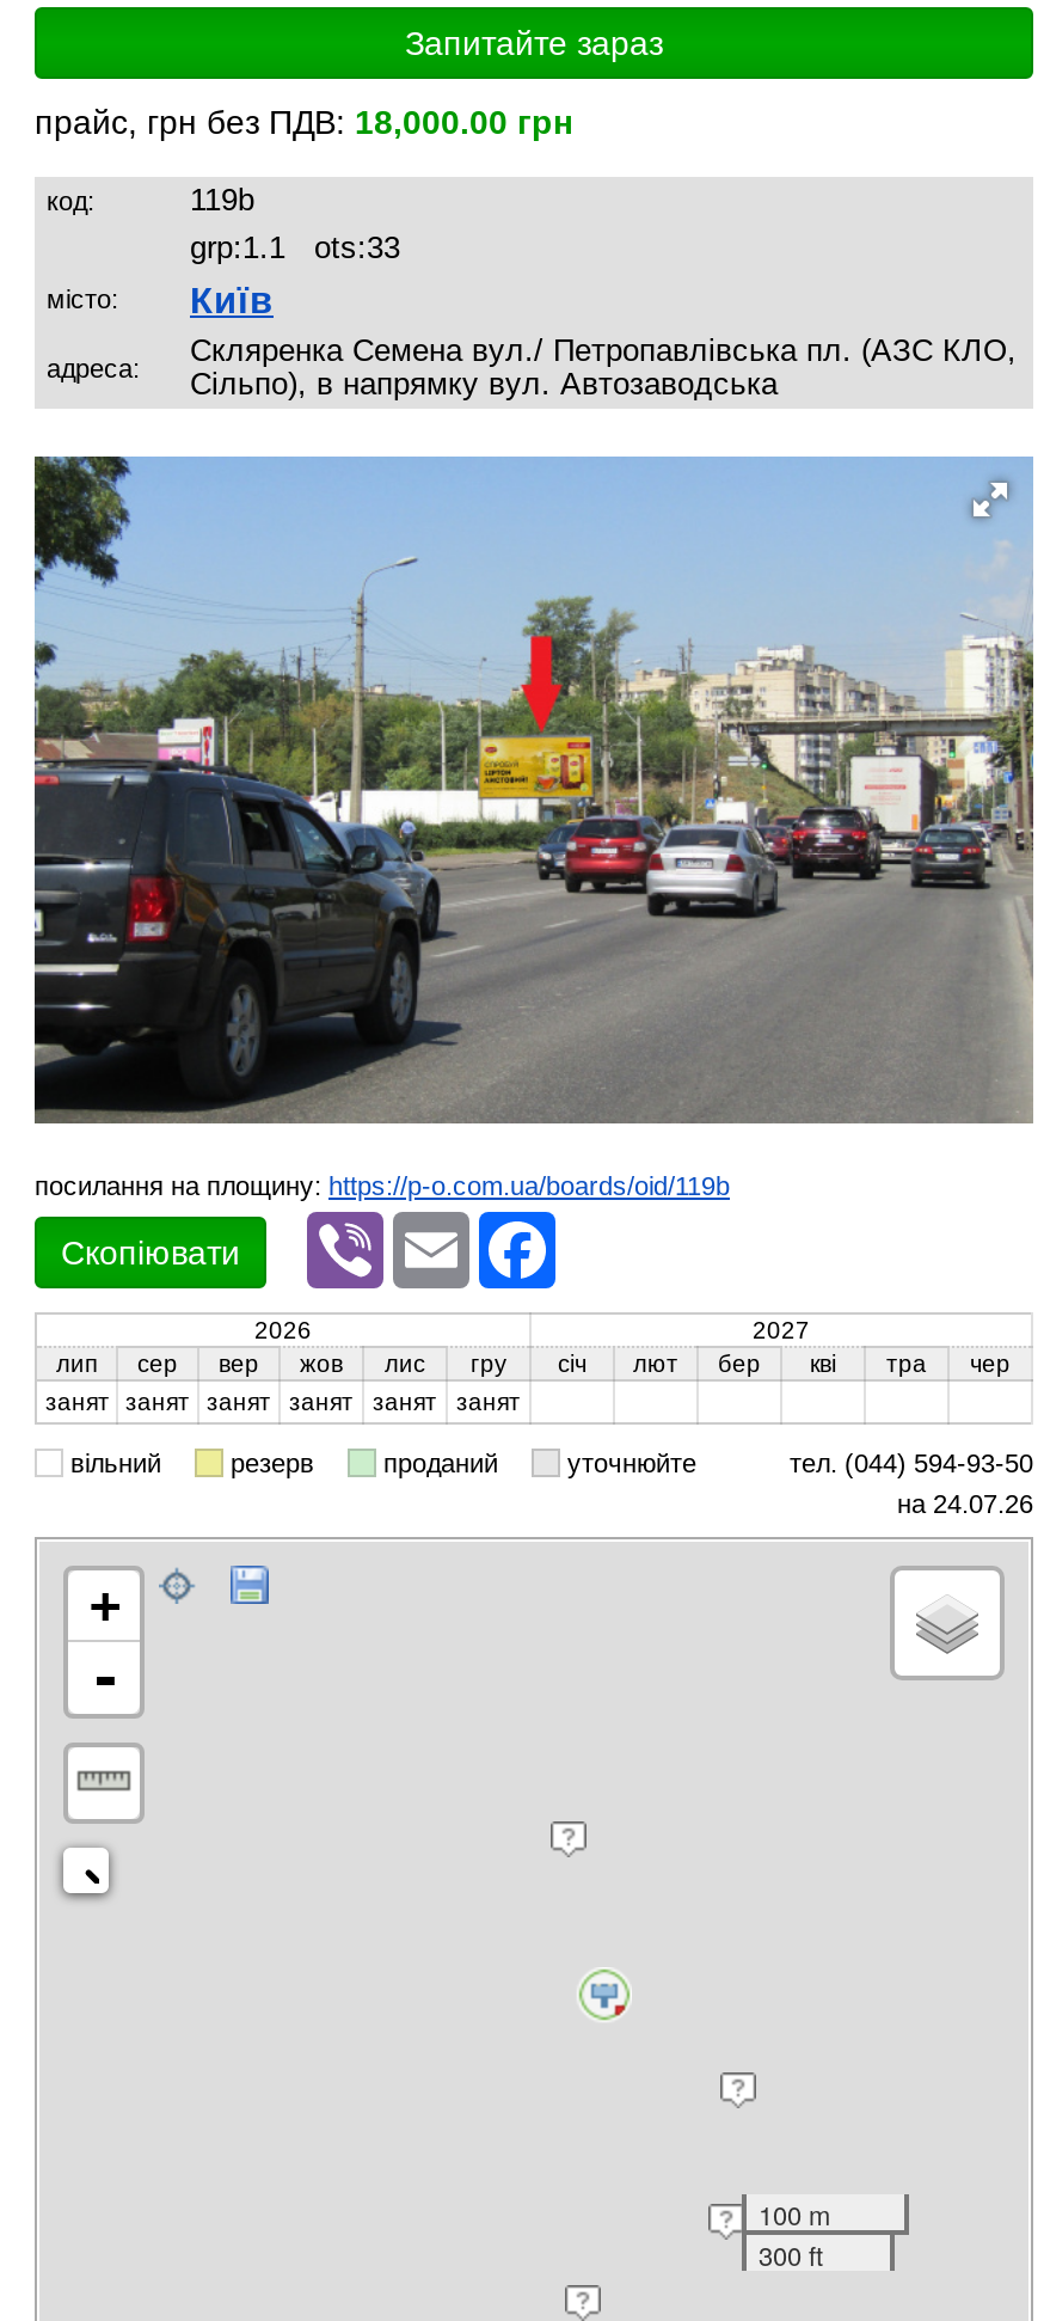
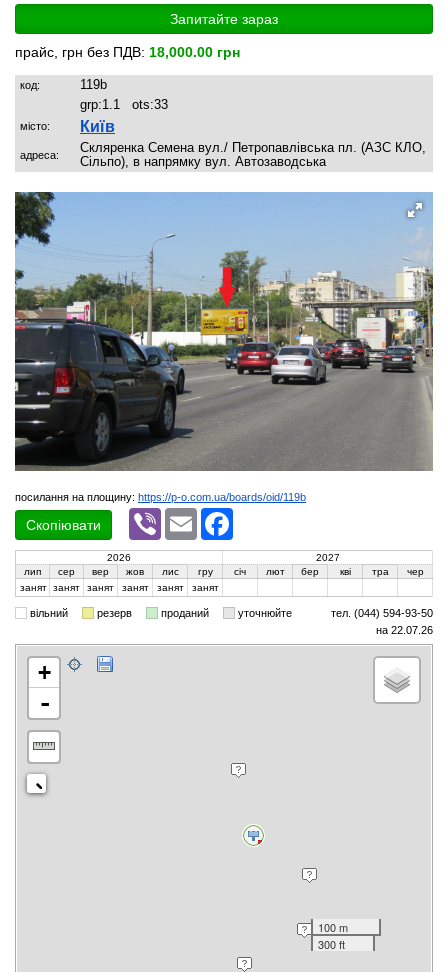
[897,1489,1033,1518] на 24.07.26 -> [376,624,433,636] на 22.07.26

